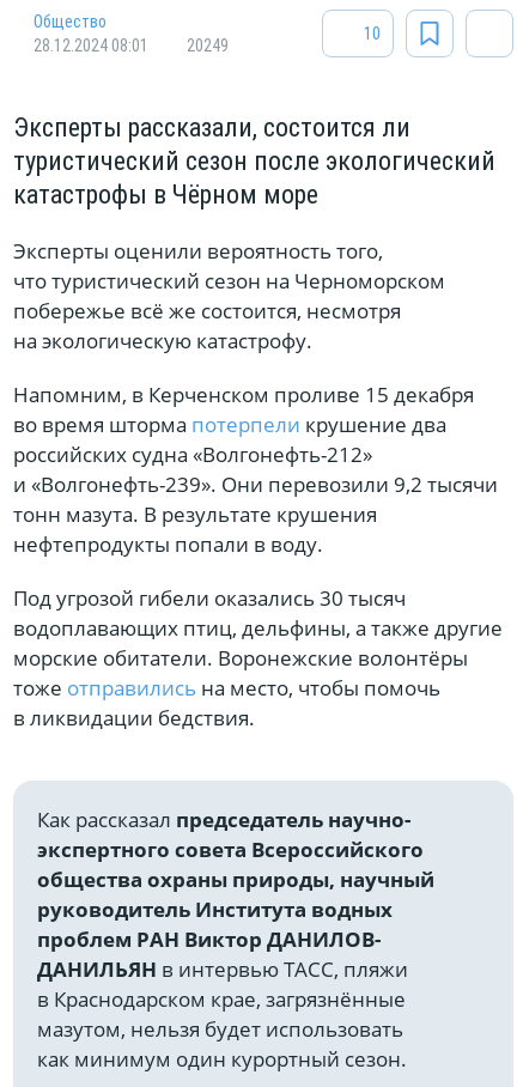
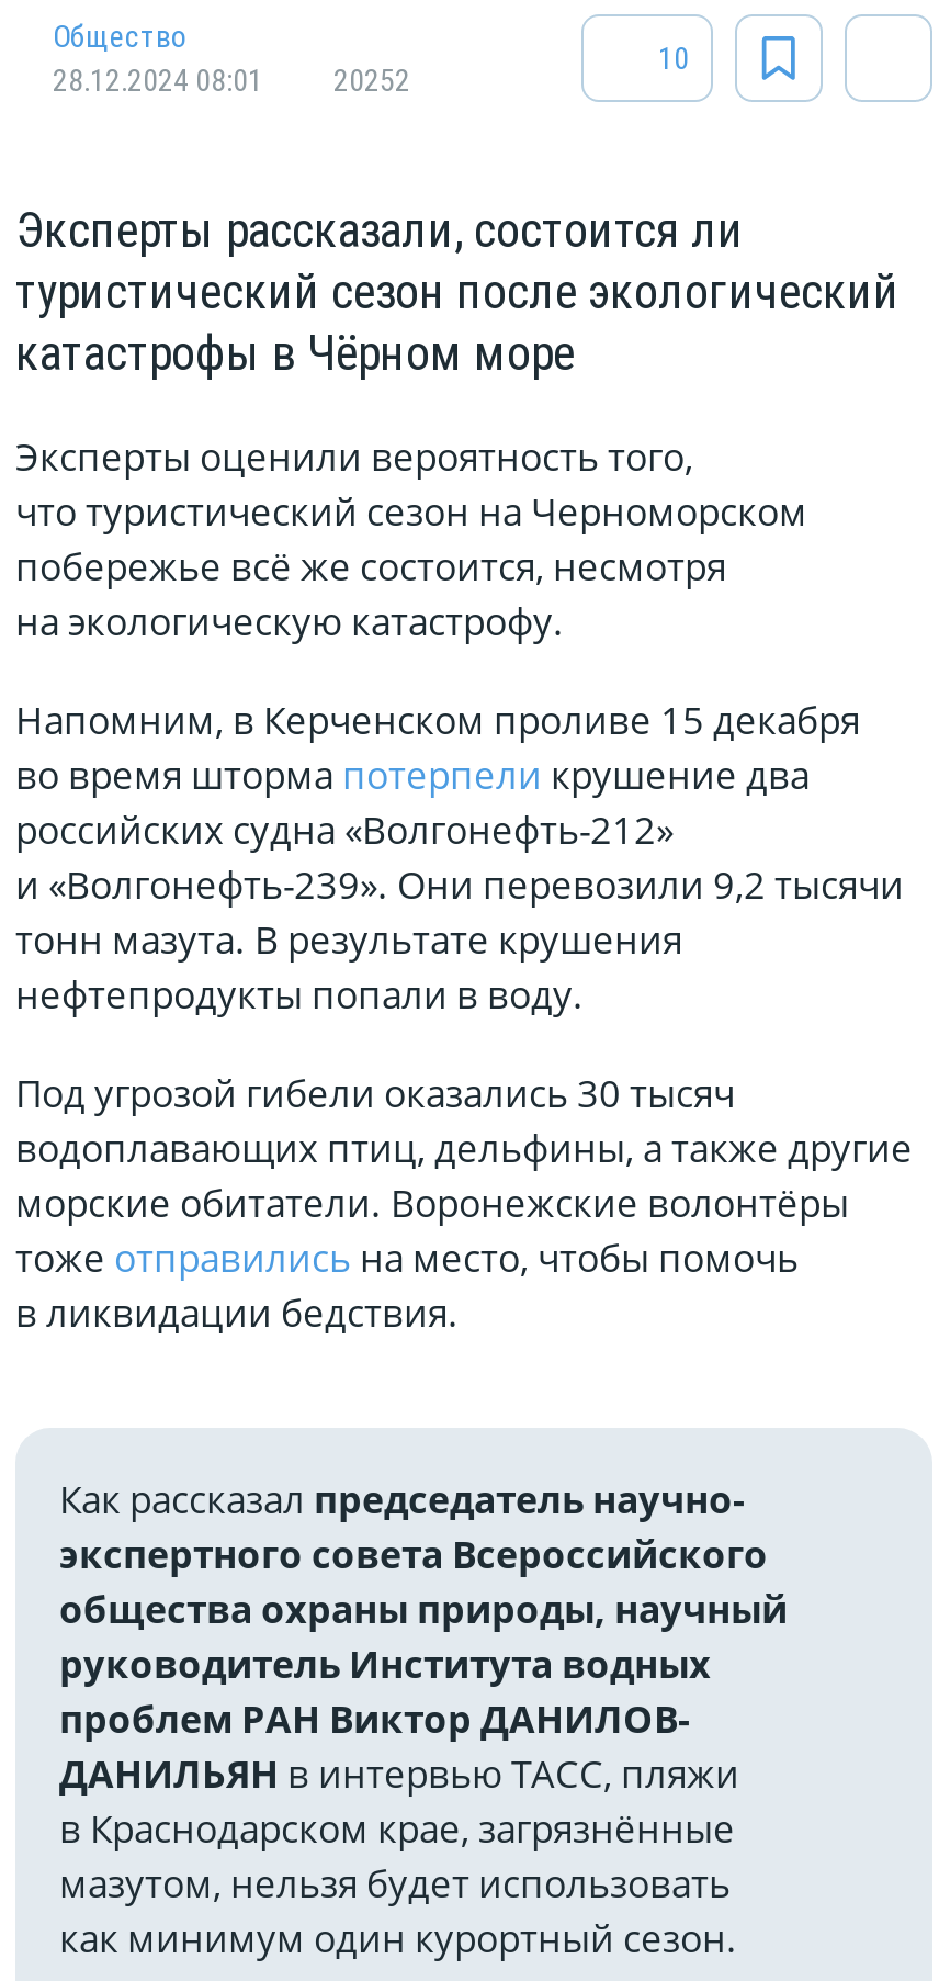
[34,36,229,56] 28.12.2024 08:01 20249 -> [53,63,410,99] 28.12.2024 08:01 20252

